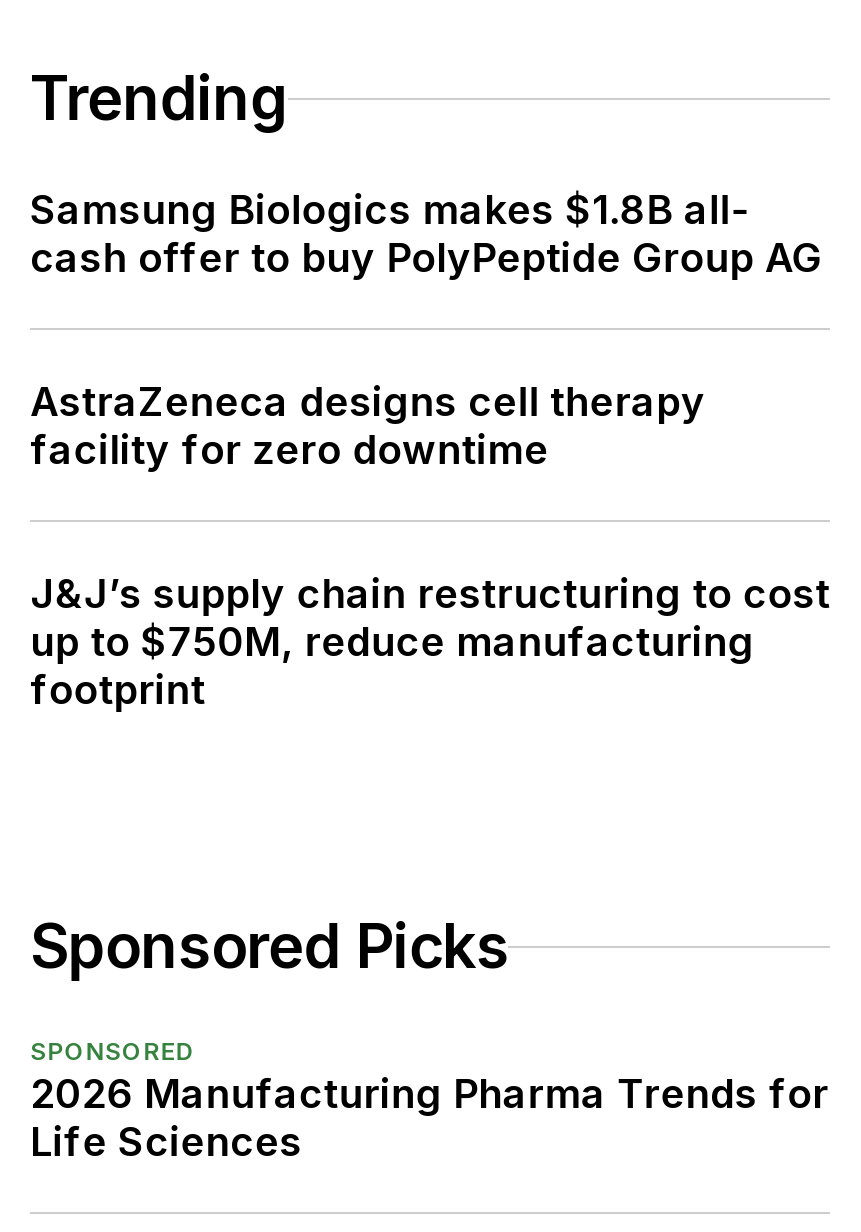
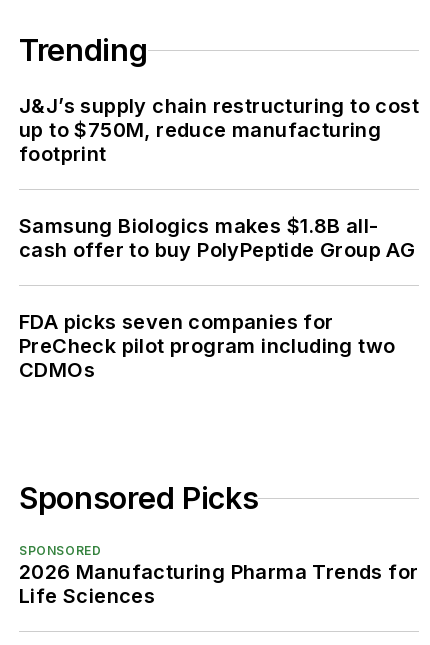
moved [30,187,822,283] -> [19,214,415,262]: Samsung Biologics makes $1.8B all- | cash offer to buy PolyPeptide Group AG
[30,379,706,475] AstraZeneca designs cell therapy | facility for zero downtime -> none
moved [30,571,830,715] -> [19,94,419,166]: J&J’s supply chain restructuring to cost | up to $750M, reduce manufacturing | footprint
none -> [19,310,395,382] FDA picks seven companies for | PreCheck pilot program including two | CDMOs

